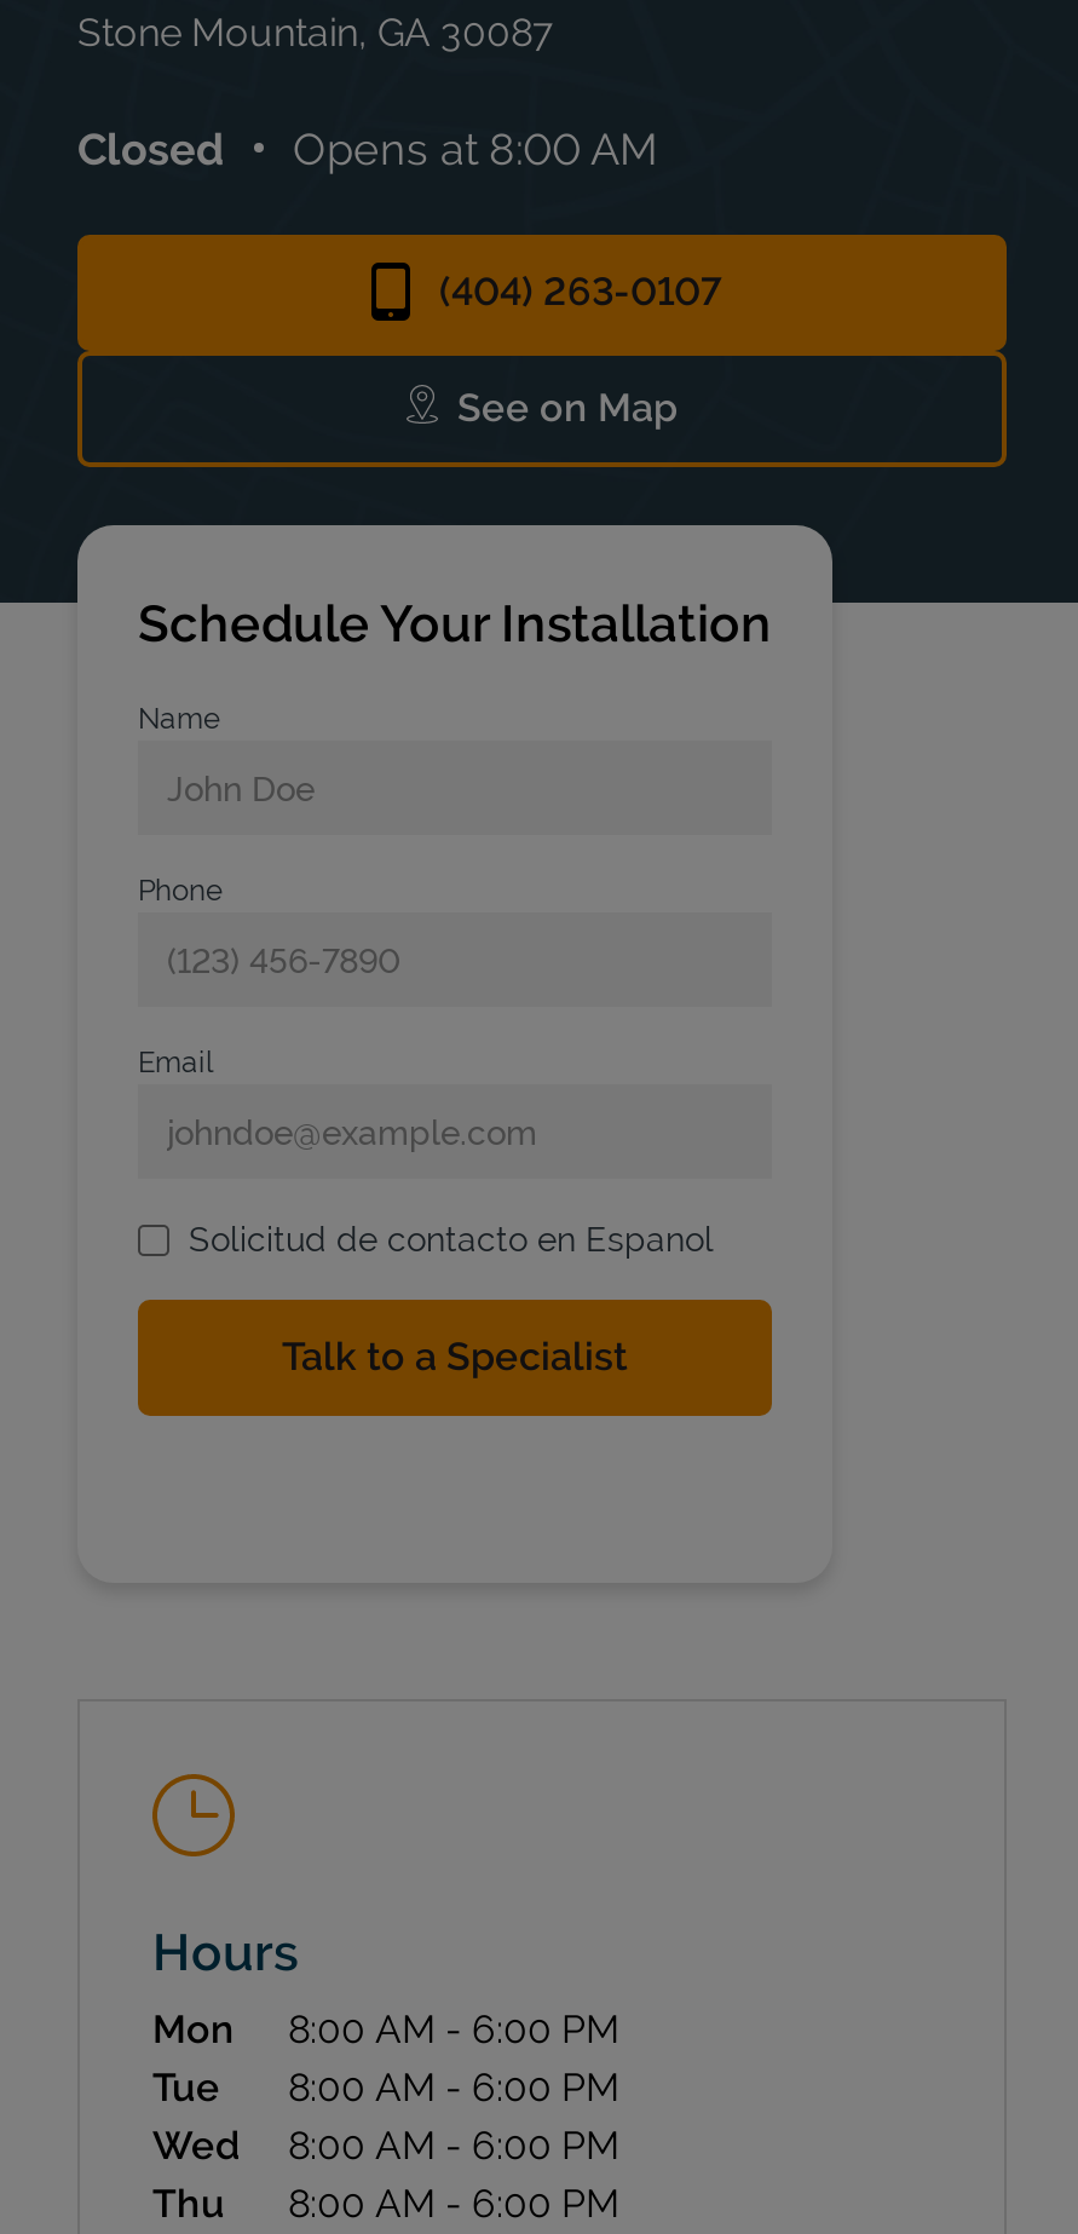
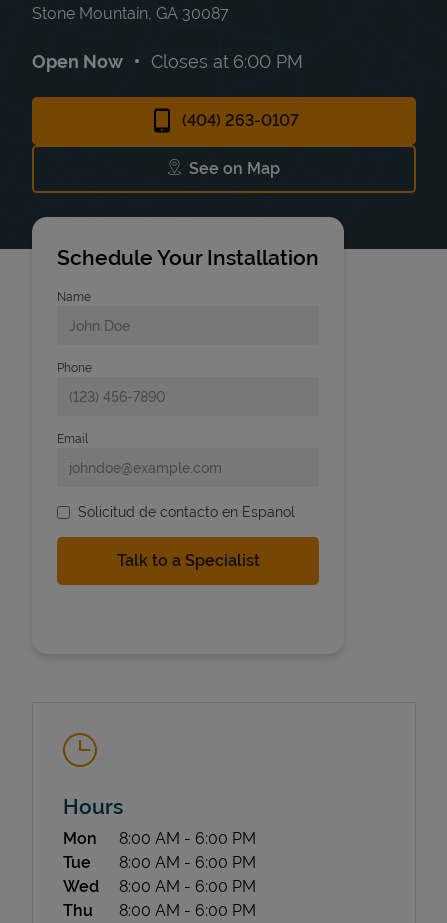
[77,122,658,173] Closed | Opens at 8:00 AM -> [32,50,303,71] Open Now | Closes at 6:00 PM

